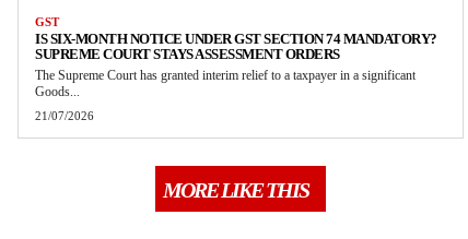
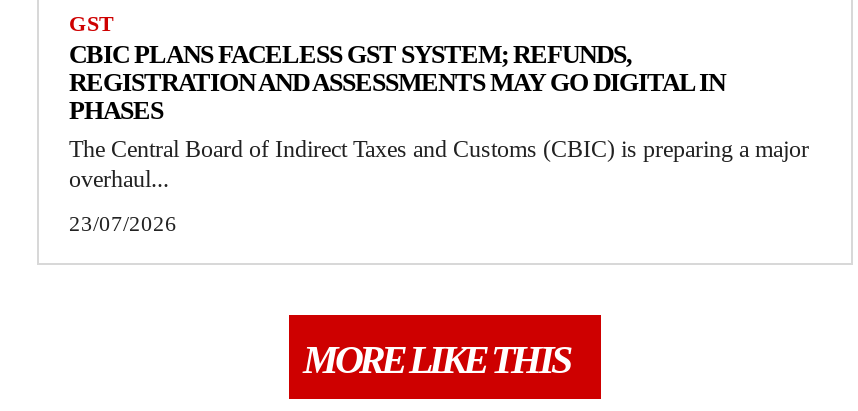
[35,31,437,100] IS SIX-MONTH NOTICE UNDER GST SECTION 74 MANDATORY? | SUPREME COURT STAYS ASSESSMENT ORDERS | The Supreme Court has granted interim relief to a taxpayer in a significant | Goods... -> [69,40,809,194] CBIC PLANS FACELESS GST SYSTEM; REFUNDS, | REGISTRATION AND ASSESSMENTS MAY GO DIGITAL IN | PHASES | The Central Board of Indirect Taxes and Customs (CBIC) is preparing a major | overhaul...
[35,109,94,123] 21/07/2026 -> [69,212,177,236] 23/07/2026

